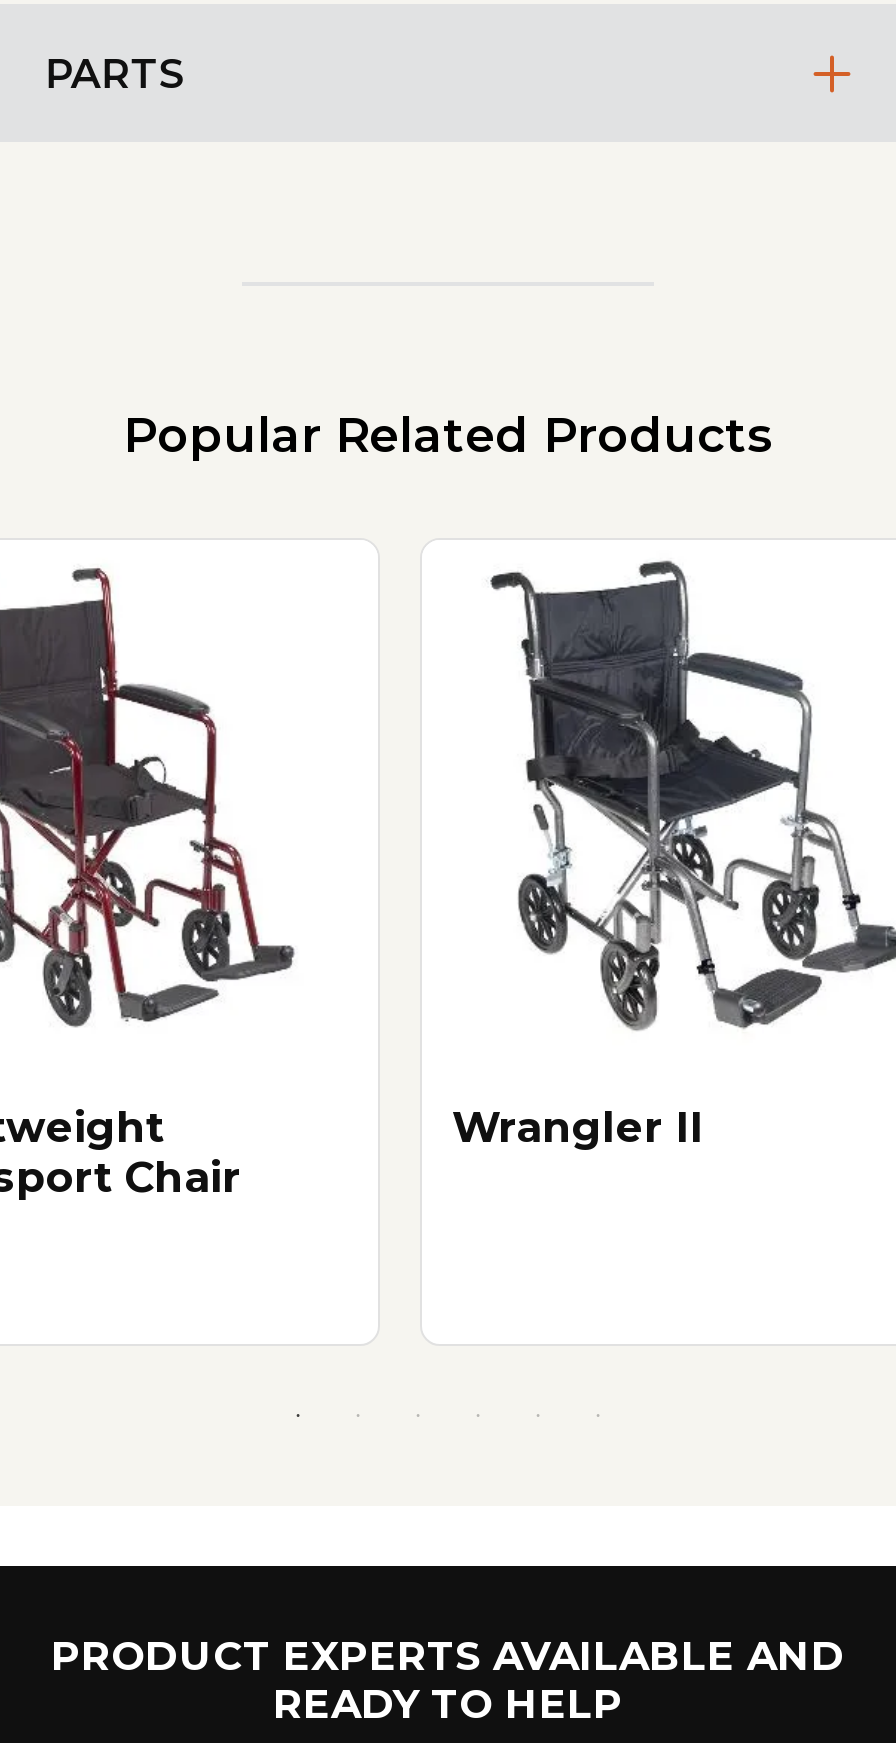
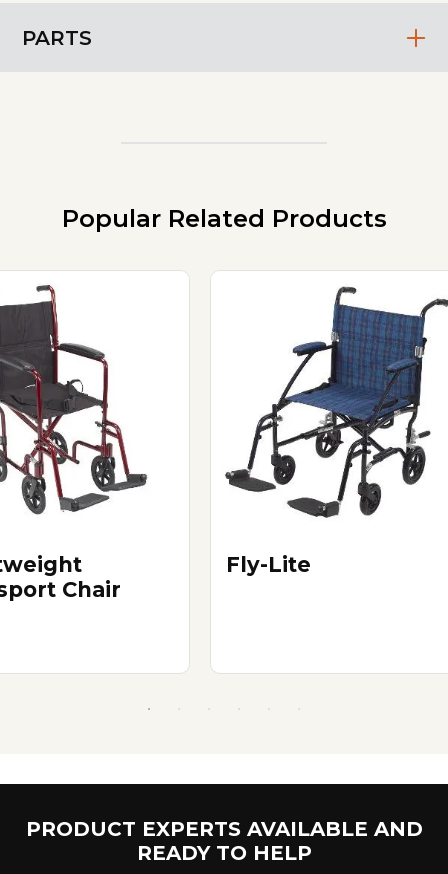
[450,560,890,1152] [image] | Wrangler II -> [224,282,445,577] [image] | Fly-Lite

